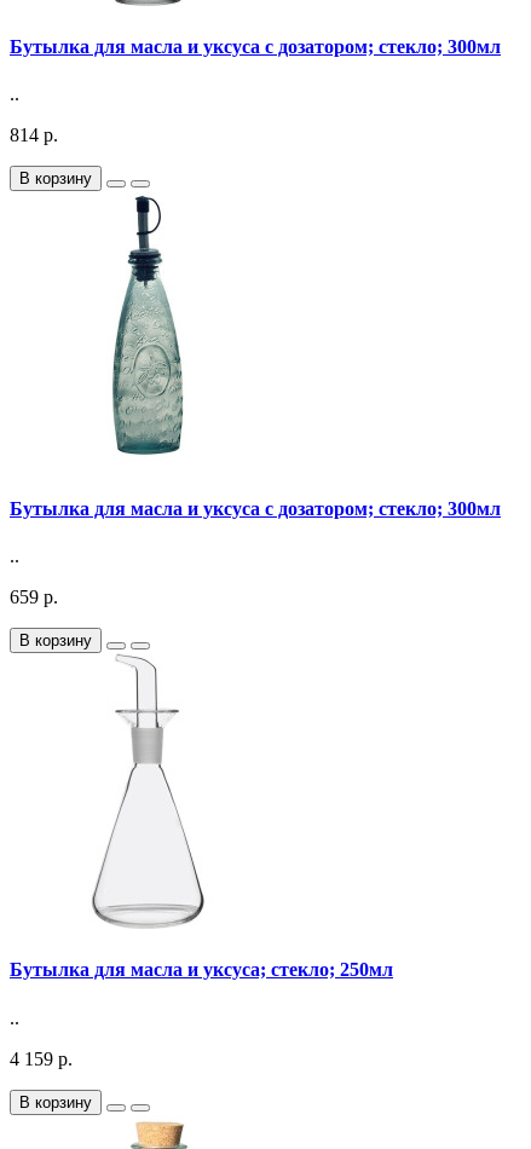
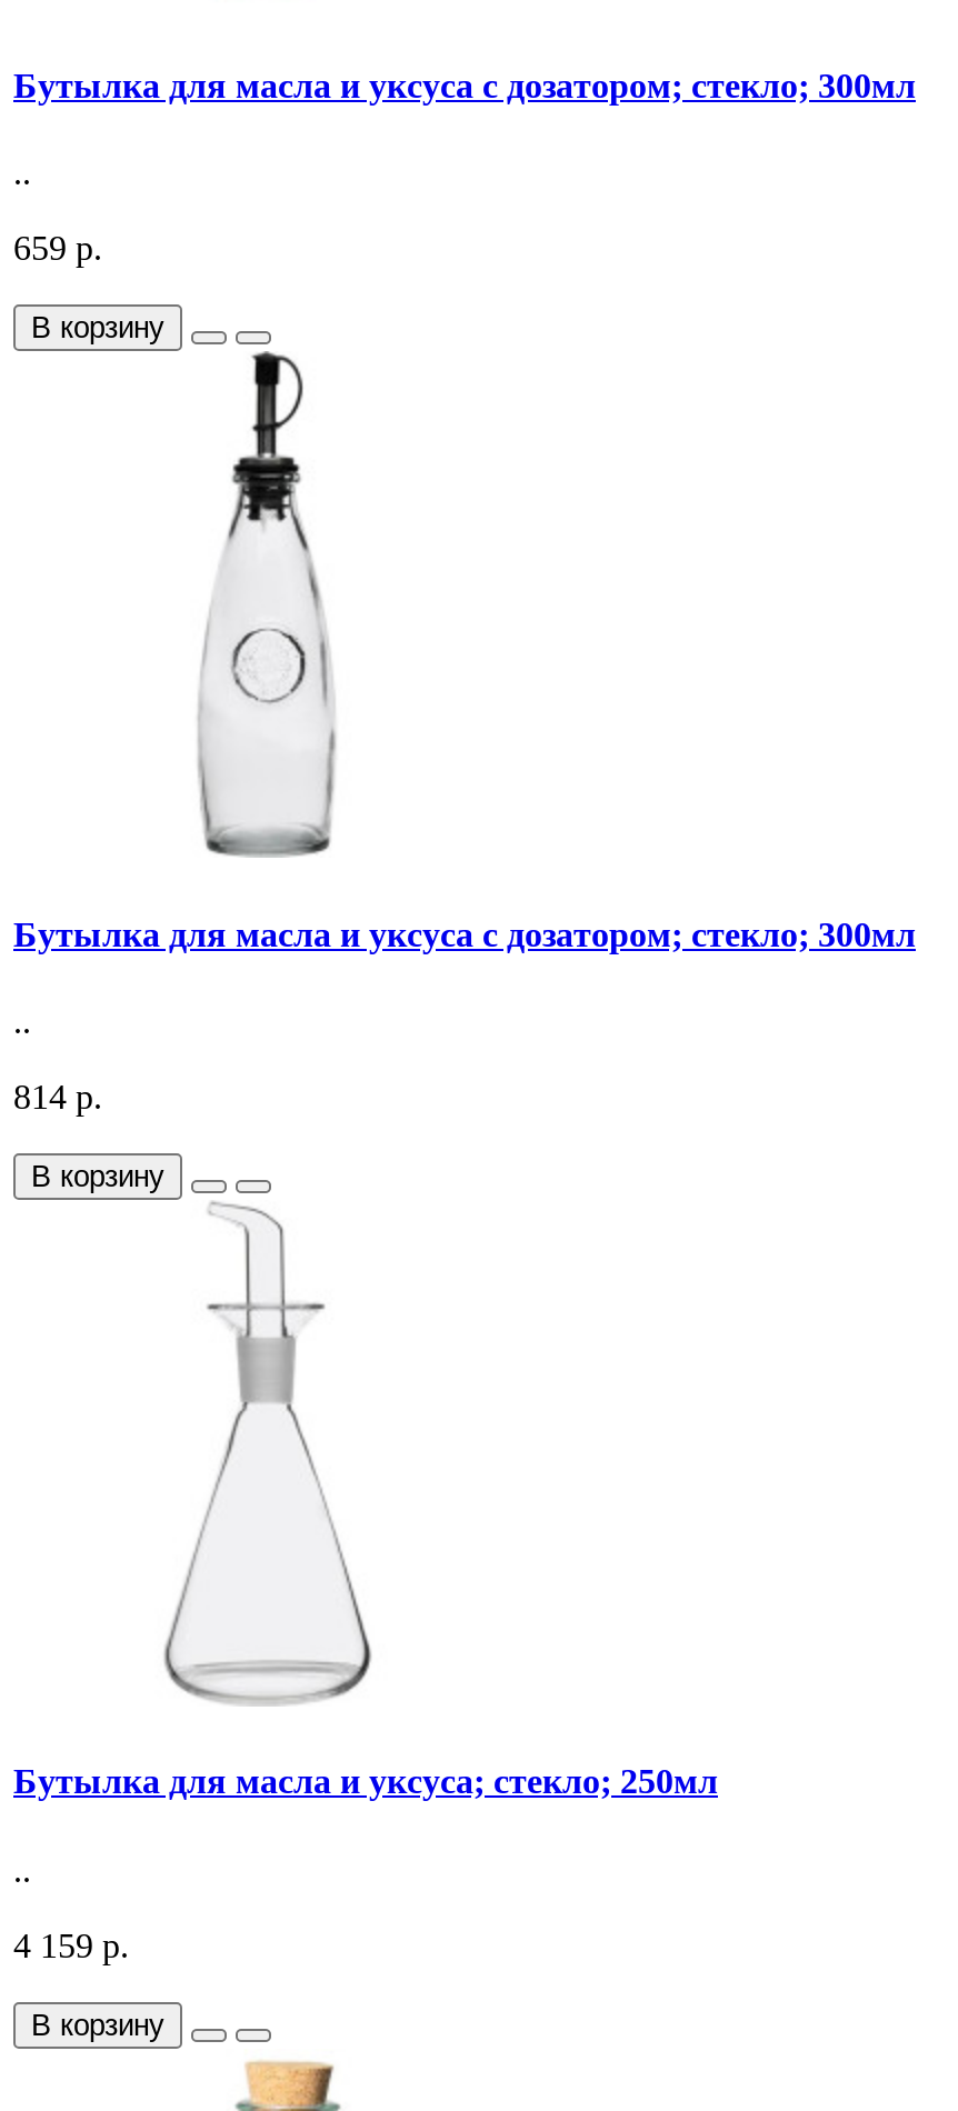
[10,125,58,146] 814 р. -> [13,230,102,268] 659 р.
[110,191,185,466] [image] -> [196,349,338,858] [image]
[10,587,58,607] 659 р. -> [13,1078,102,1115] 814 р.

